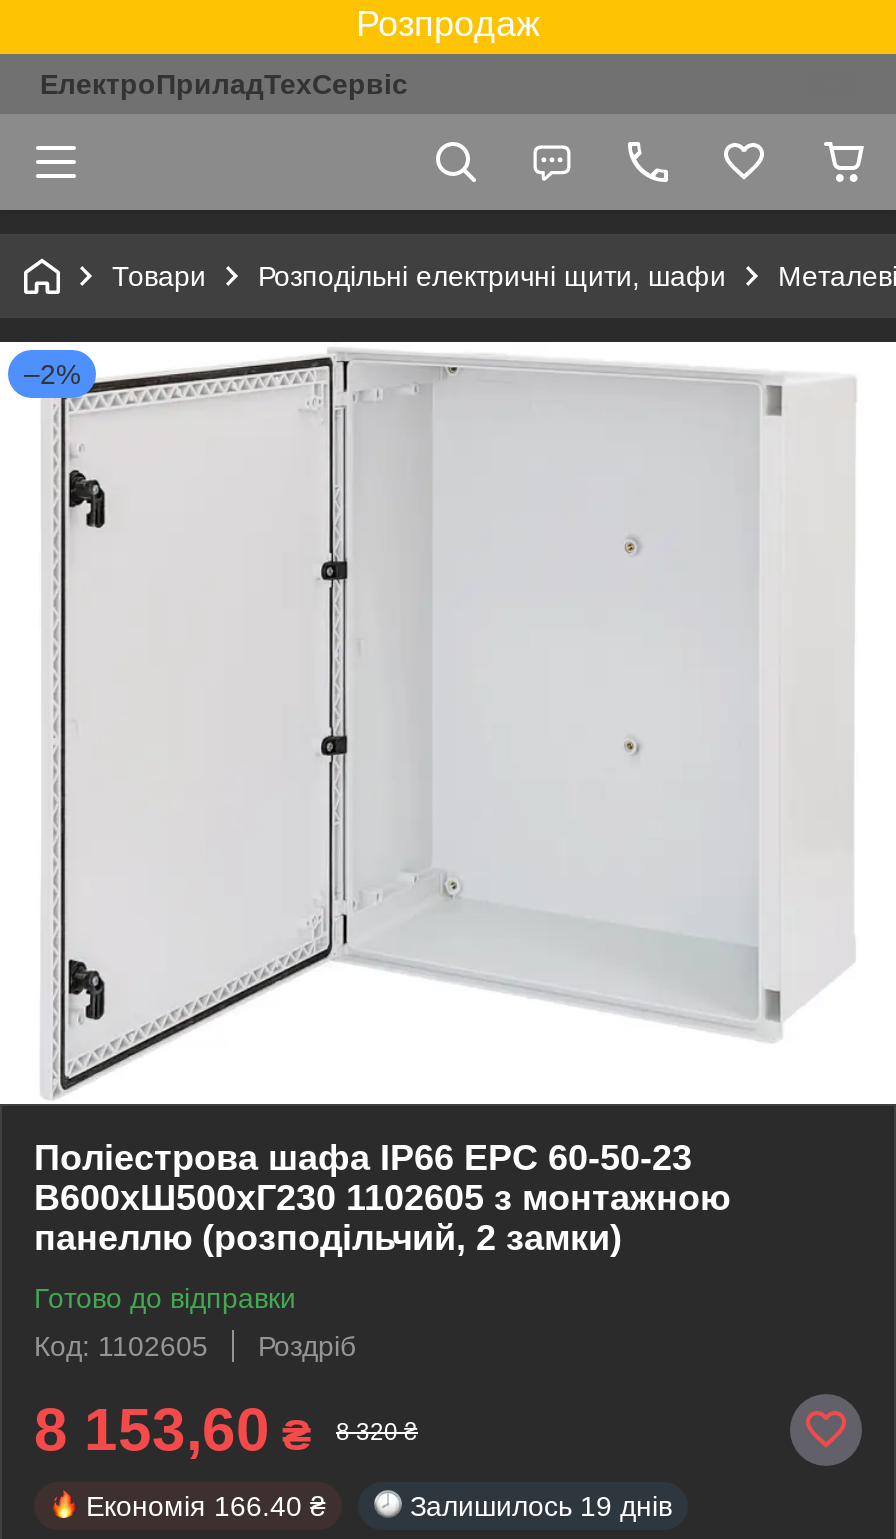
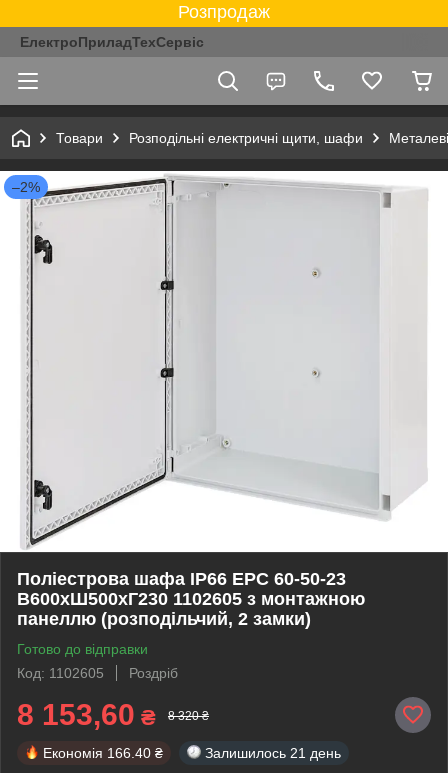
[410,1490,672,1522] Залишилось 19 днів -> [205,745,341,761] Залишилось 21 день

